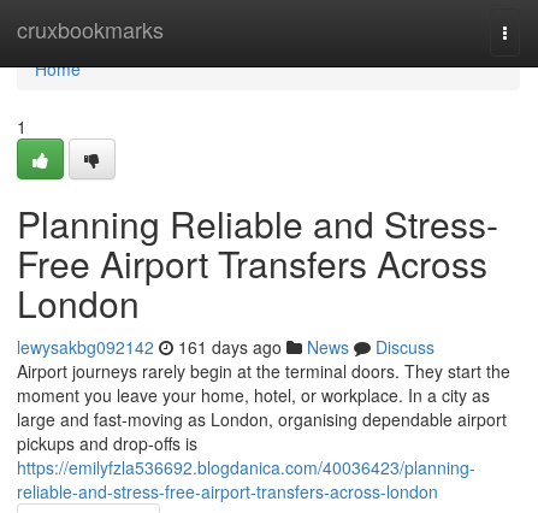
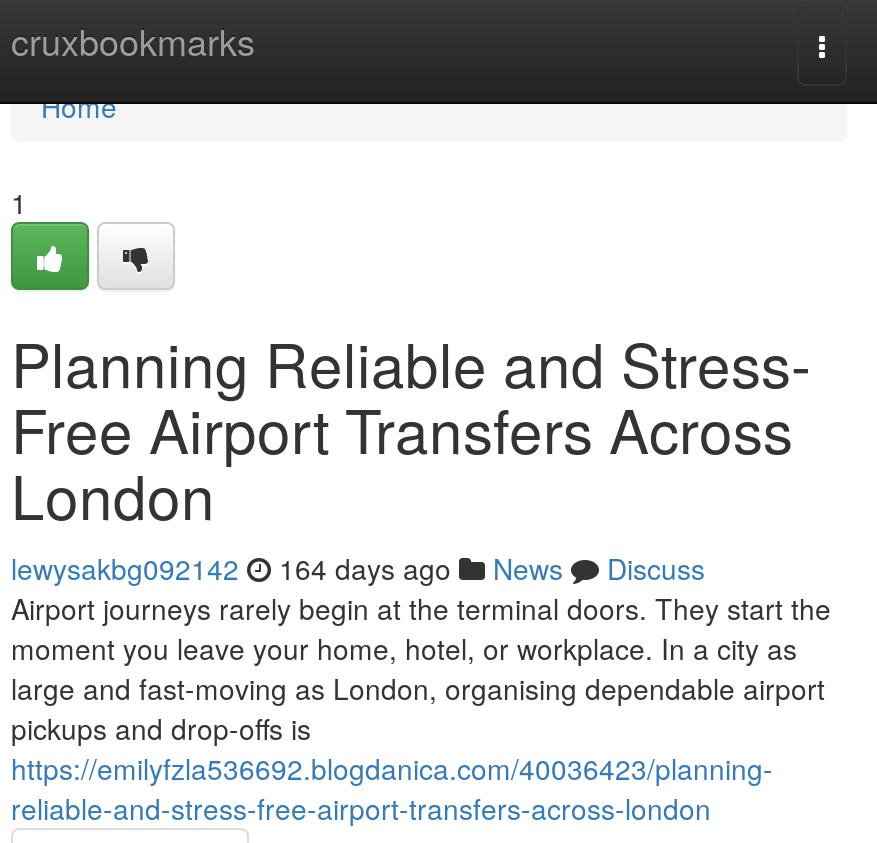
[17,335,434,359] lewysakbg092142 161 days ago News Discuss -> [11,548,705,588] lewysakbg092142 164 days ago News Discuss

